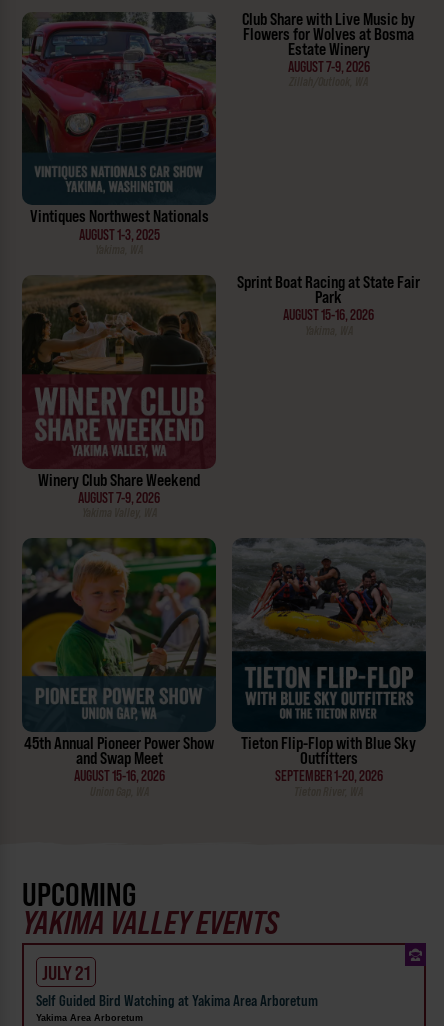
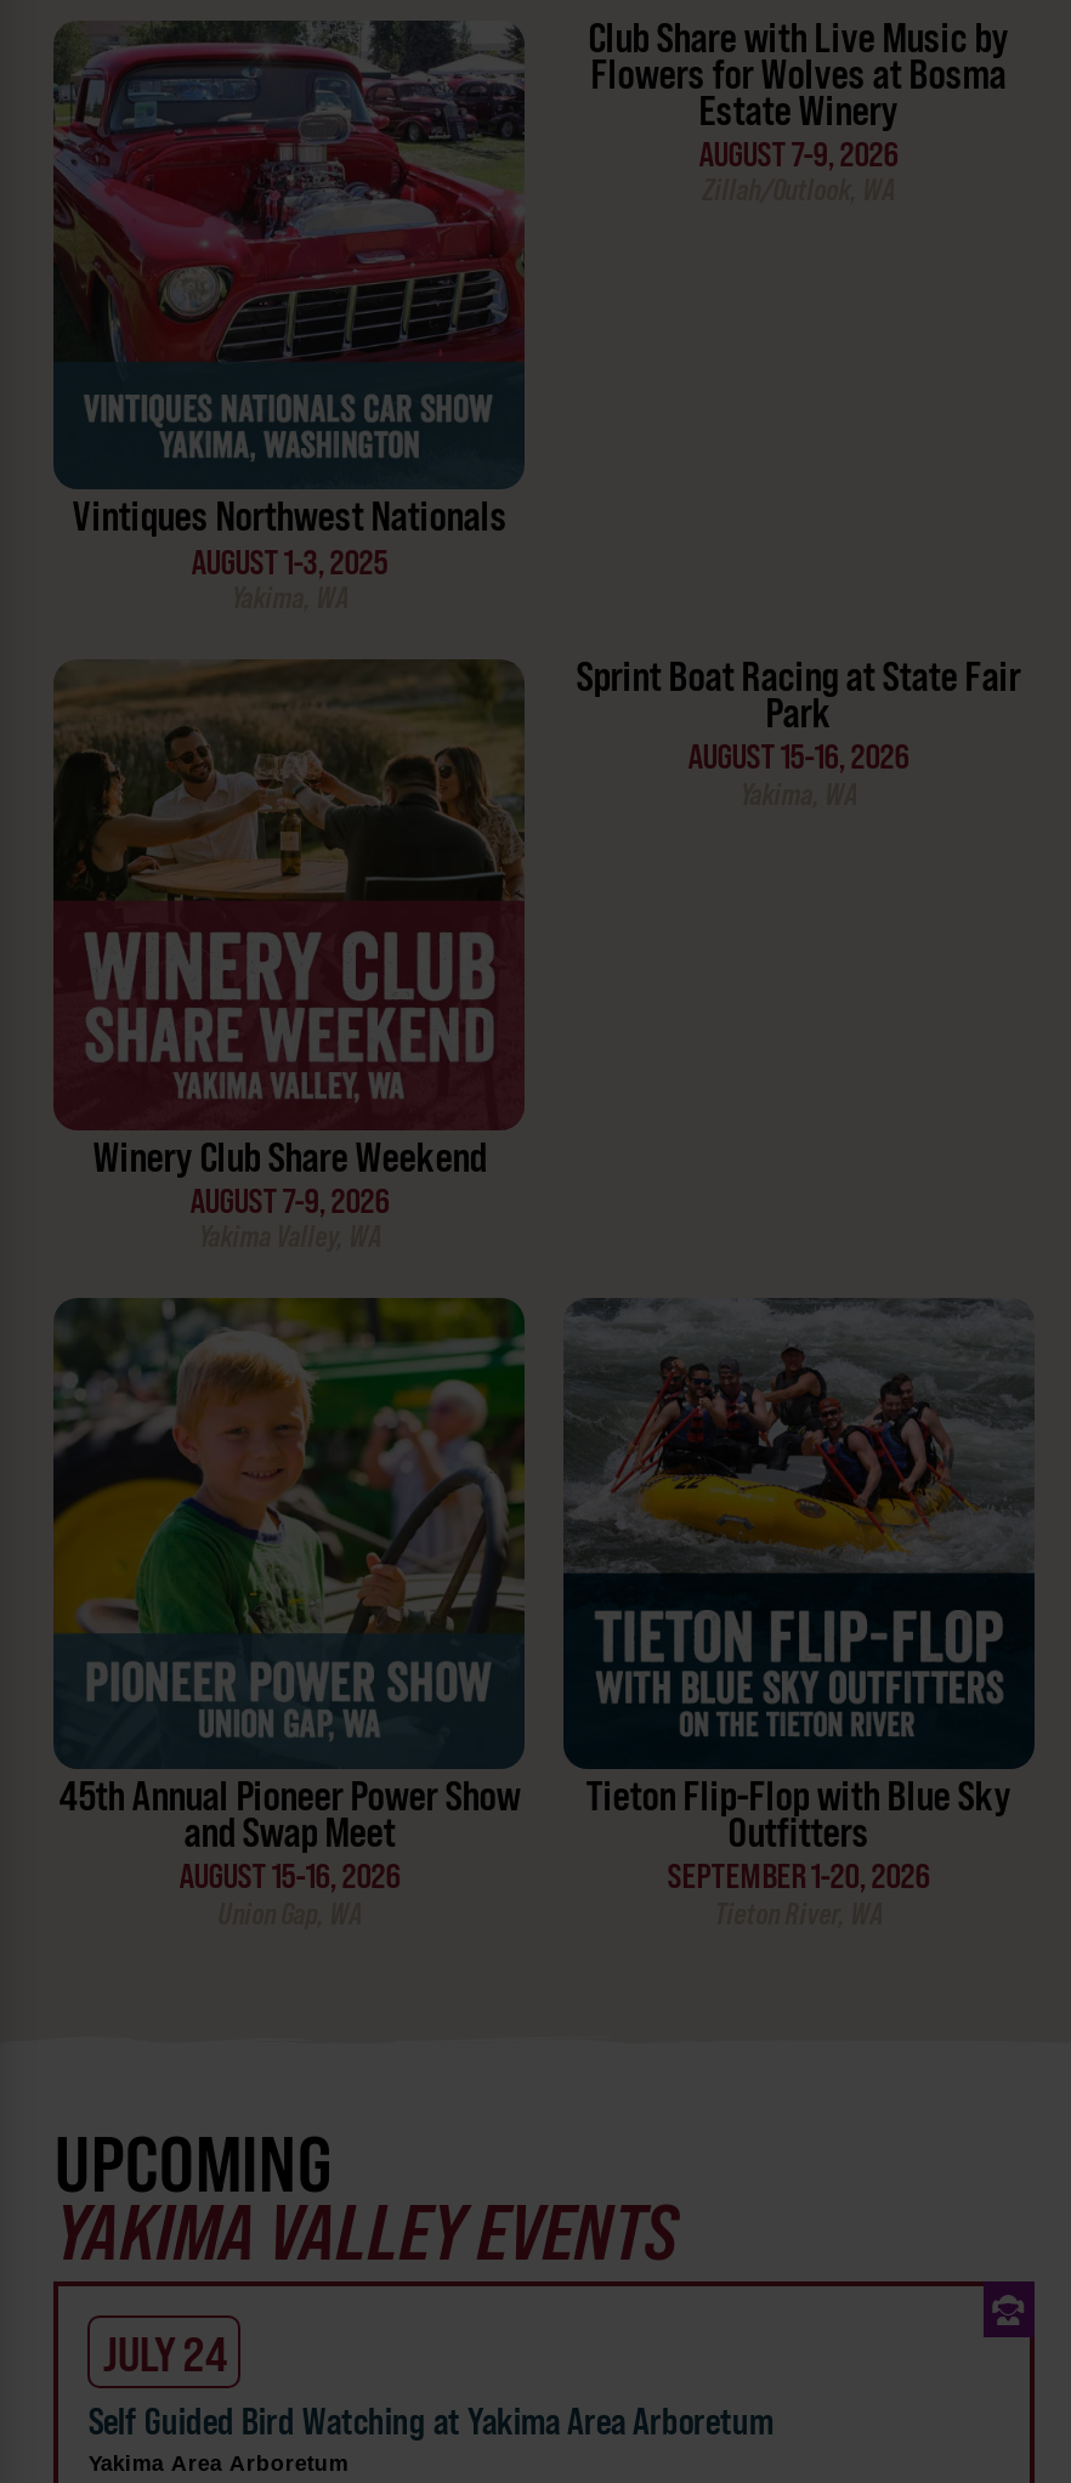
[42,961,90,985] JULY 21 -> [103,2324,227,2383] JULY 24

